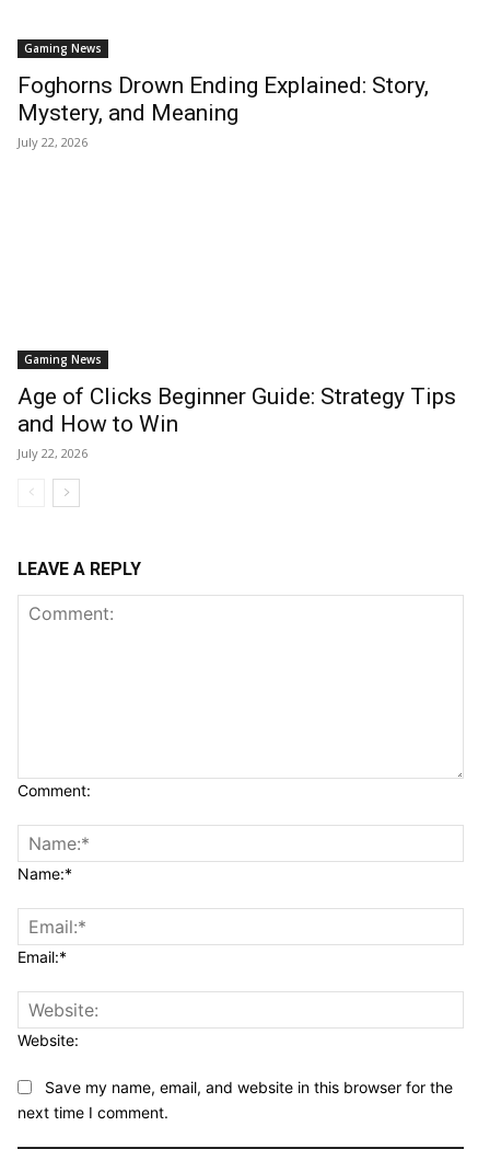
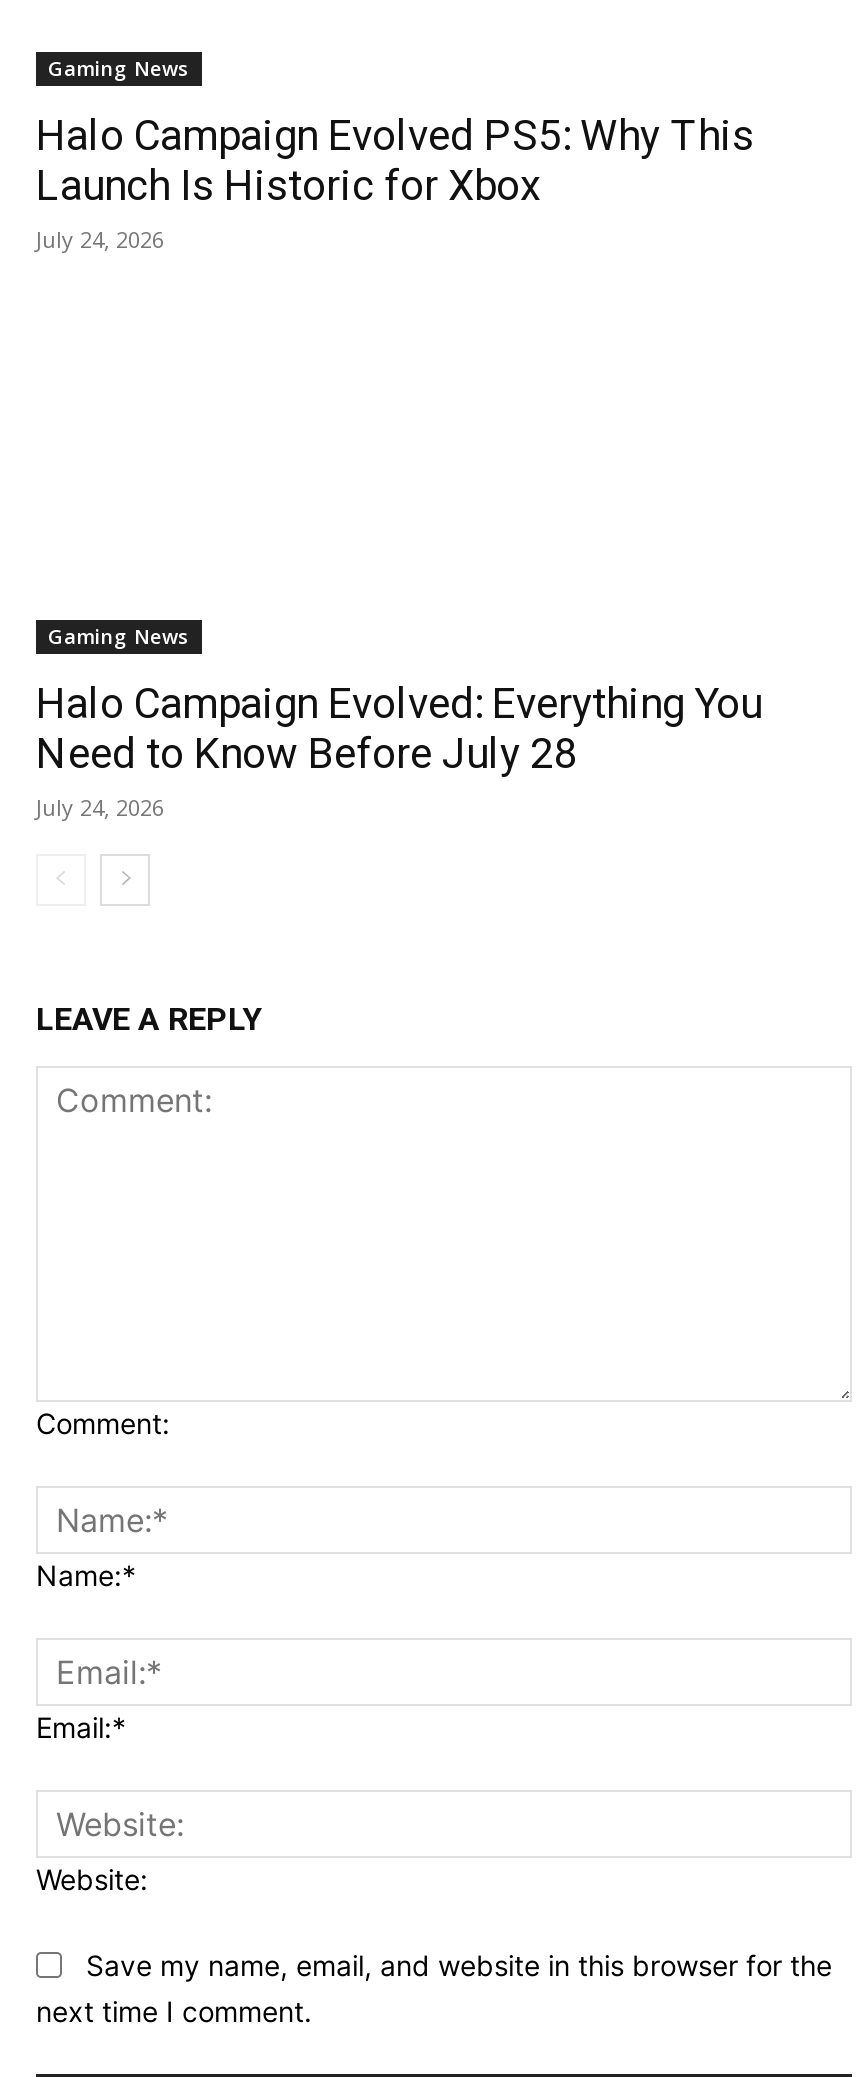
[18,72,429,150] Foghorns Drown Ending Explained: Story, | Mystery, and Meaning | July 22, 2026 -> [36,112,754,254] Halo Campaign Evolved PS5: Why This | Launch Is Historic for Xbox | July 24, 2026
[18,383,456,461] Age of Clicks Beginner Guide: Strategy Tips | and How to Win | July 22, 2026 -> [36,680,762,822] Halo Campaign Evolved: Everything You | Need to Know Before July 28 | July 24, 2026

